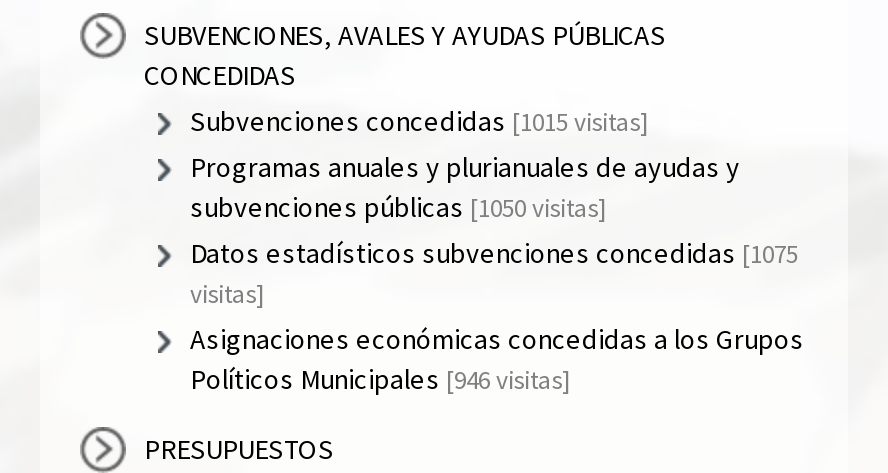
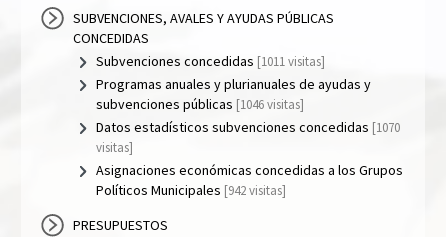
[190,103,648,139] Subvenciones concedidas [1015 visitas] -> [96,52,325,70] Subvenciones concedidas [1011 visitas]
[190,189,606,225] subvenciones públicas [1050 visitas] -> [96,95,304,113] subvenciones públicas [1046 visitas]
[190,235,798,271] Datos estadísticos subvenciones concedidas [1075 -> [96,118,400,136] Datos estadísticos subvenciones concedidas [1070
[190,361,570,397] Políticos Municipales [946 visitas] -> [96,181,286,199] Políticos Municipales [942 visitas]

